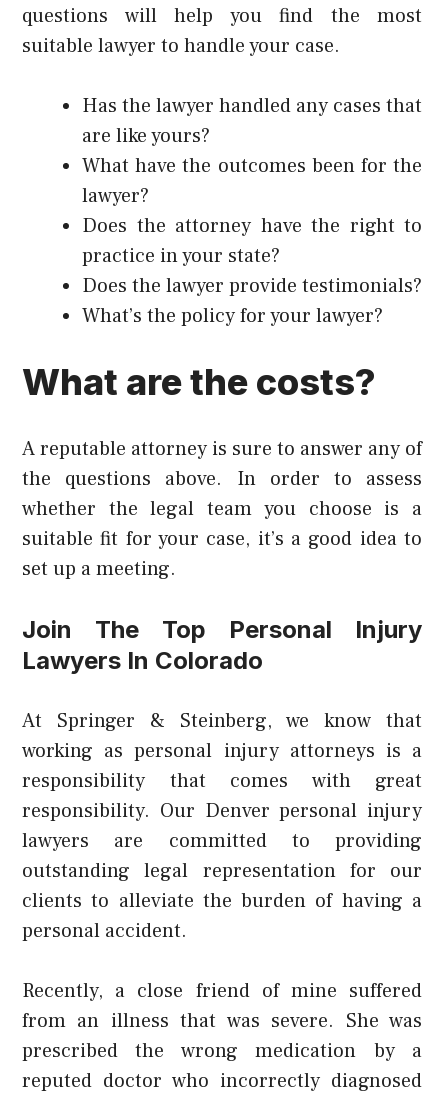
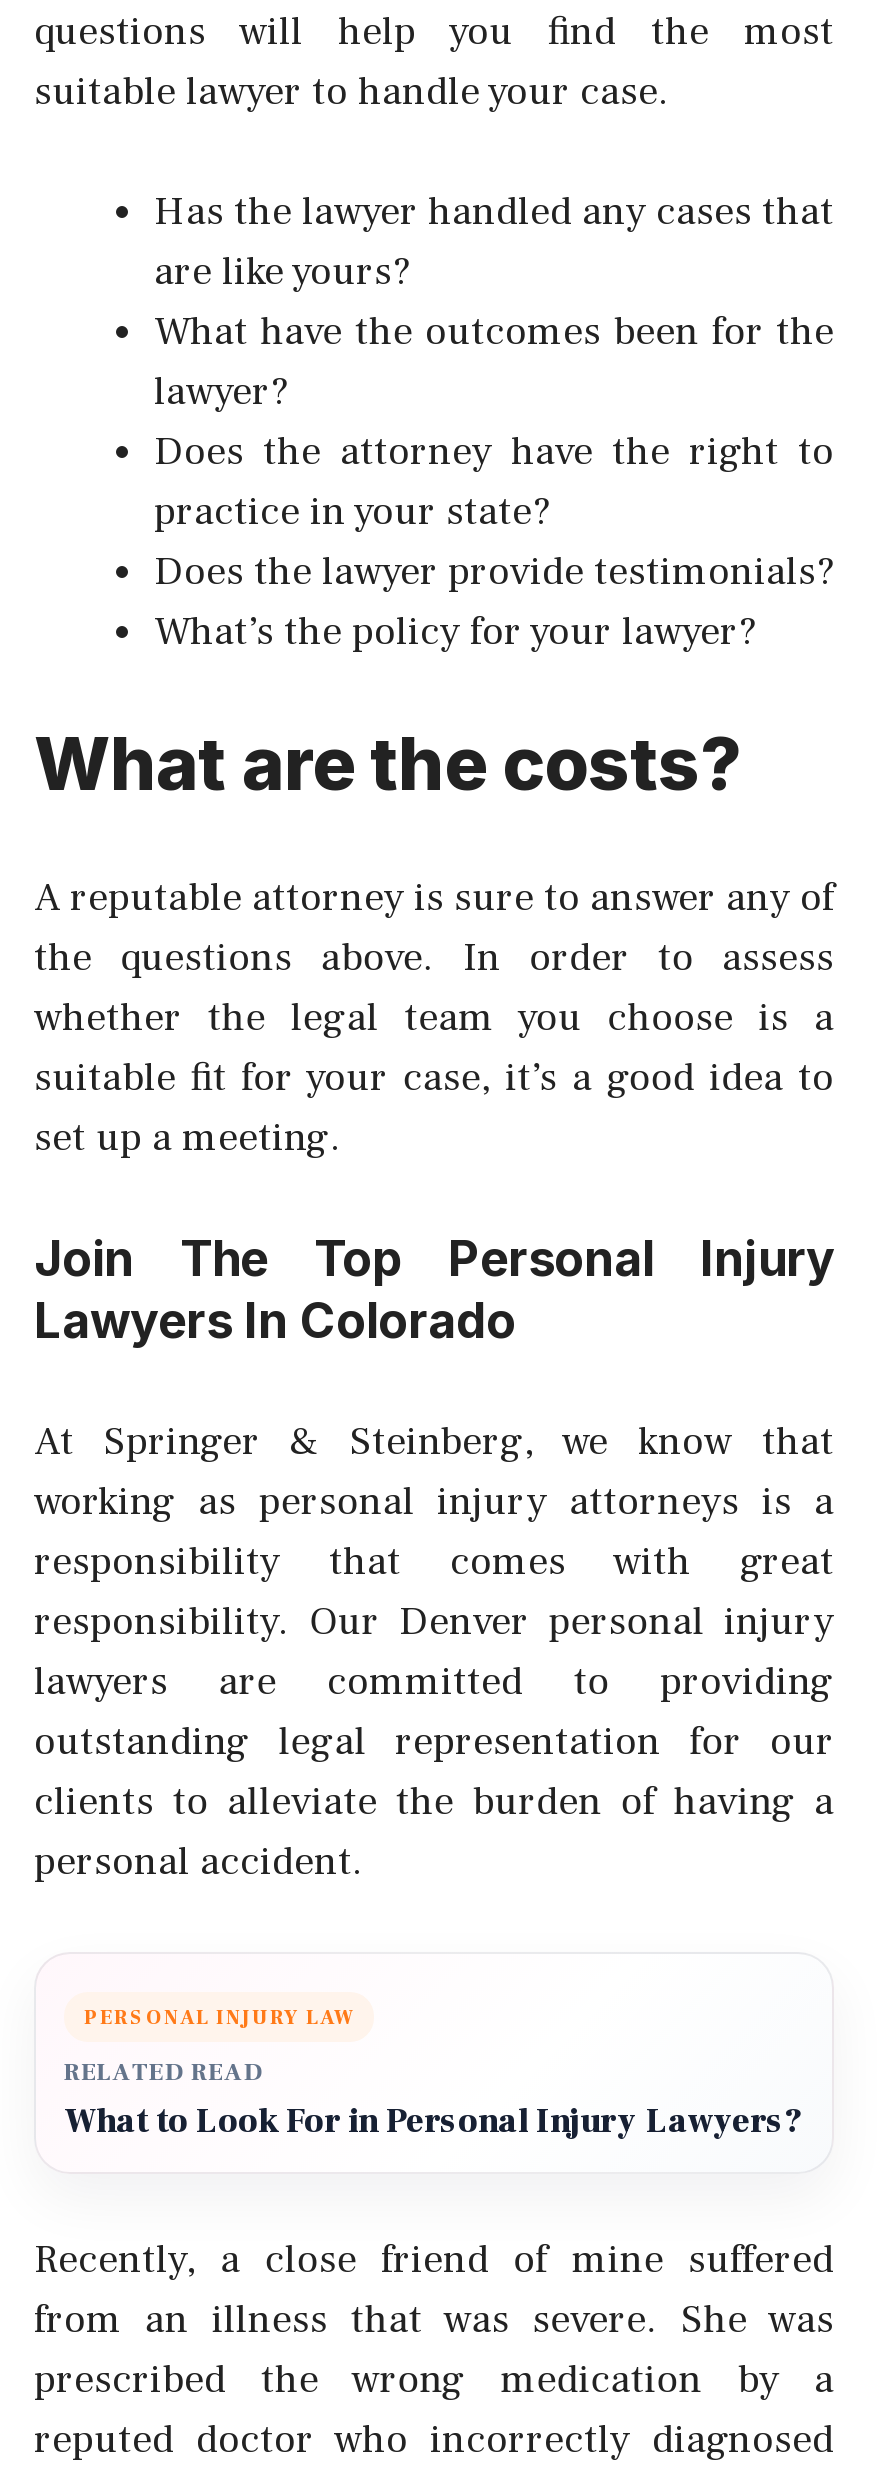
none -> [64,2003,802,2143] PERSONAL INJURY LAW | RELATED READ | What to Look For in Personal Injury Lawyers?

